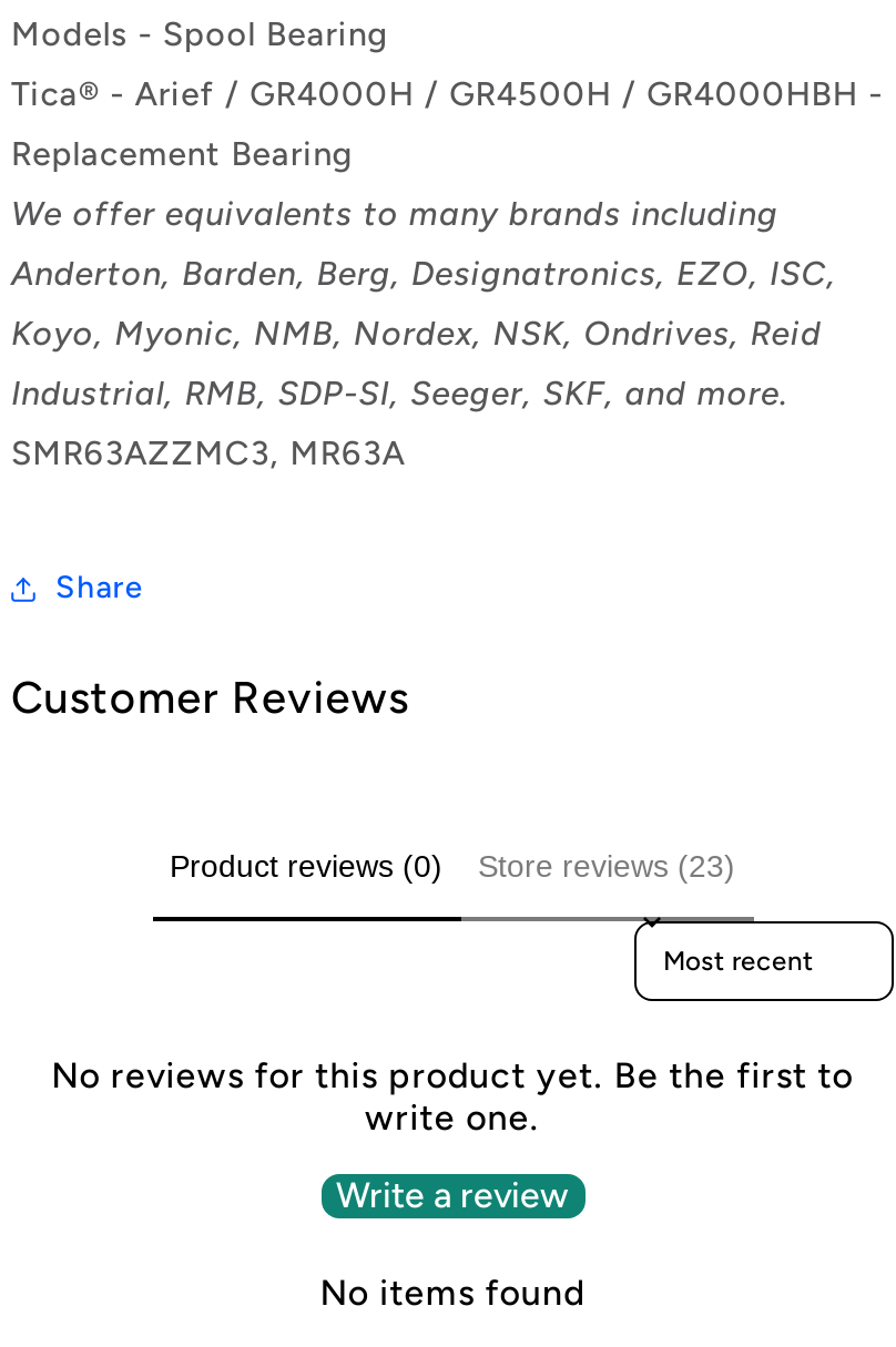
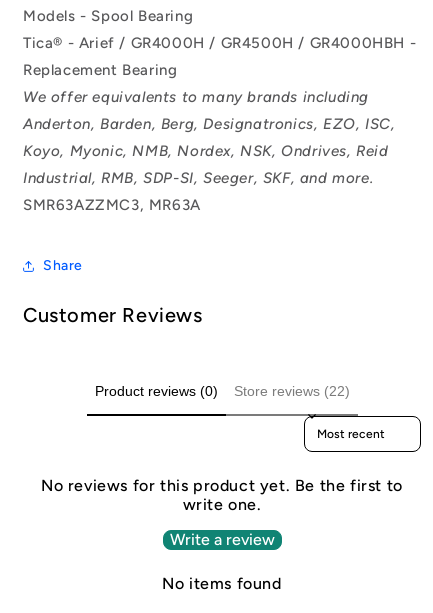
[478,848,735,883] Store reviews (23) -> [233,383,349,399] Store reviews (22)

